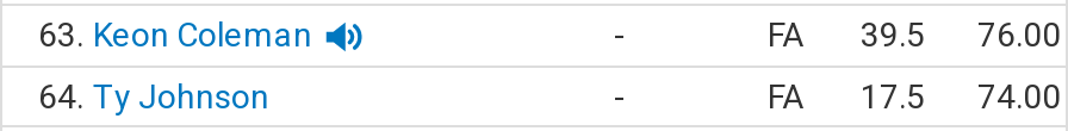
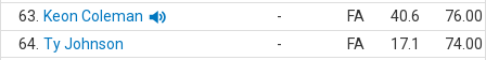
[768,15,1061,54] FA 39.5 76.00 -> [347,7,483,25] FA 40.6 76.00
[768,77,1061,116] FA 17.5 74.00 -> [347,35,483,52] FA 17.1 74.00

